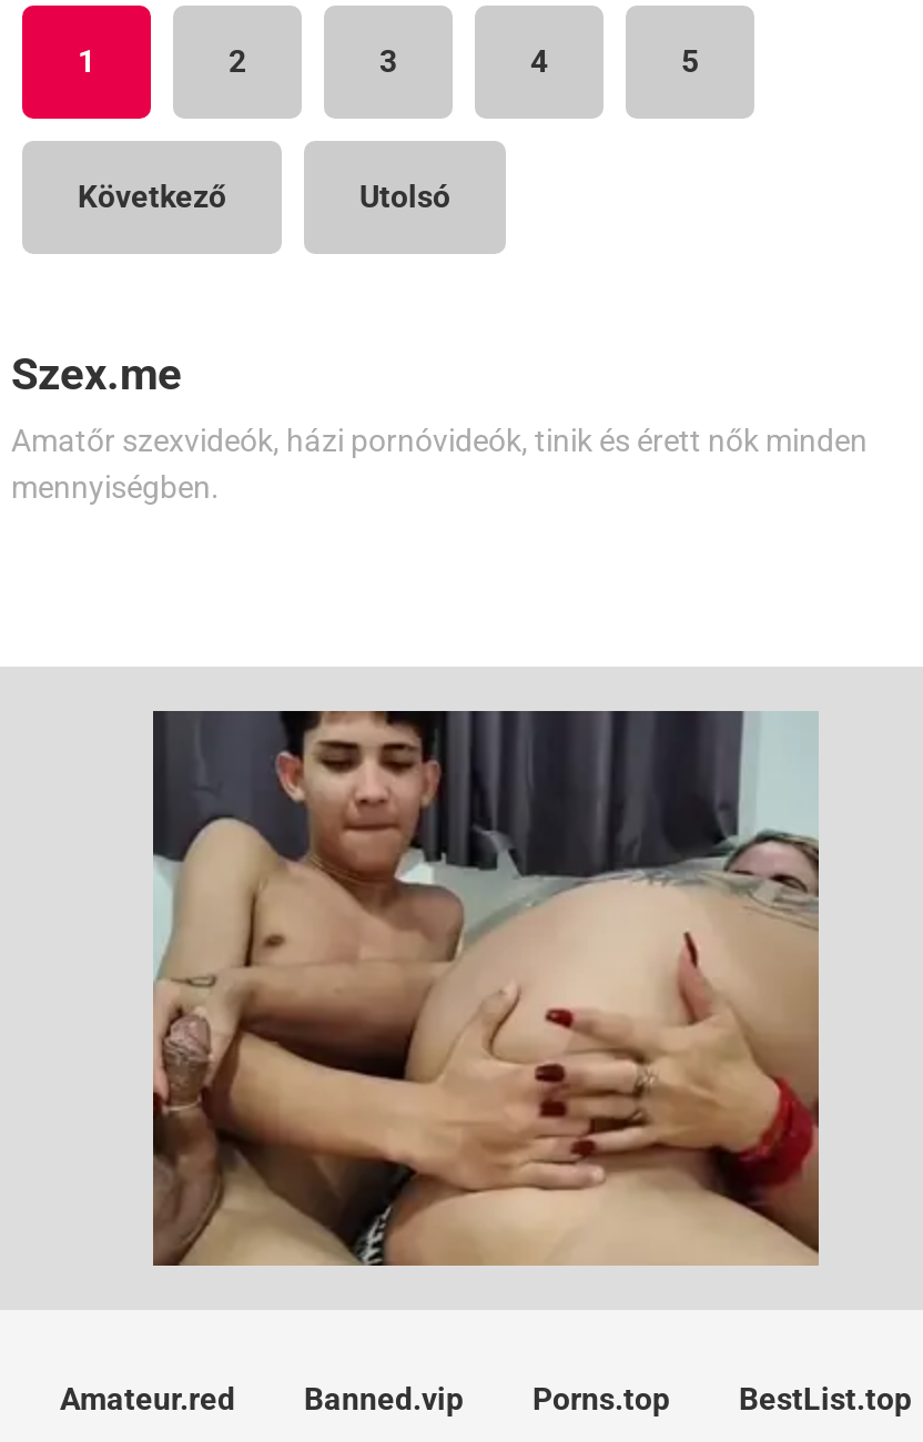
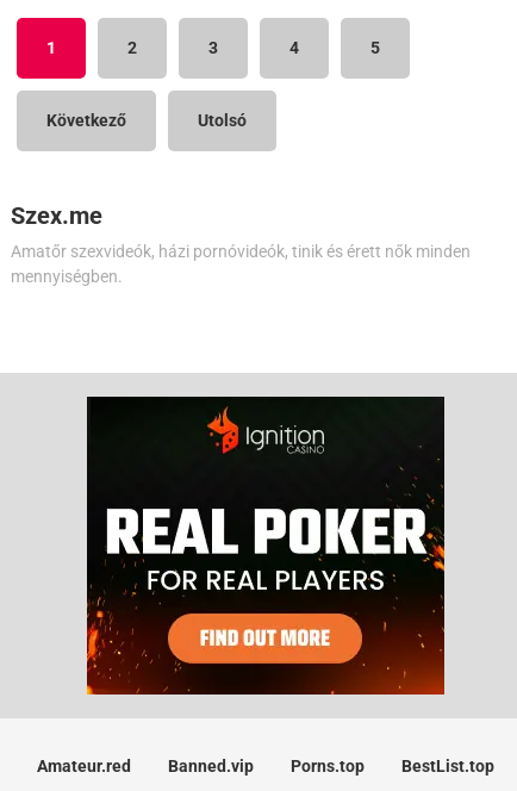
[151,709,821,1268] [image] -> [86,395,446,696] [image]

